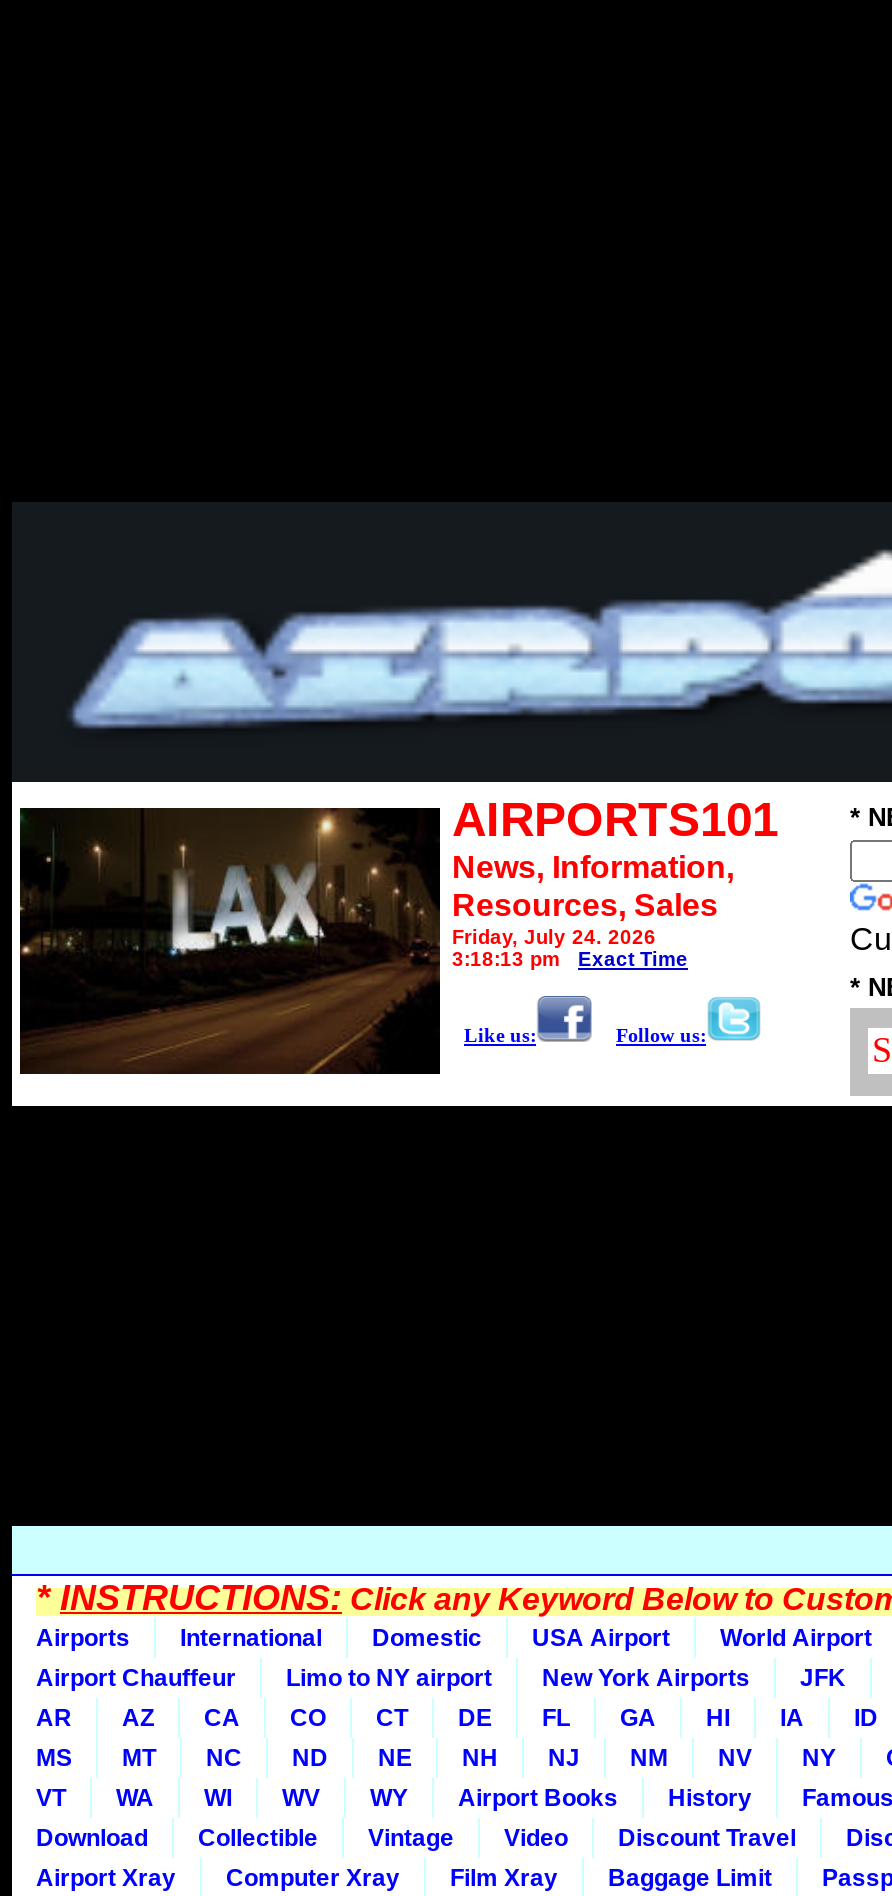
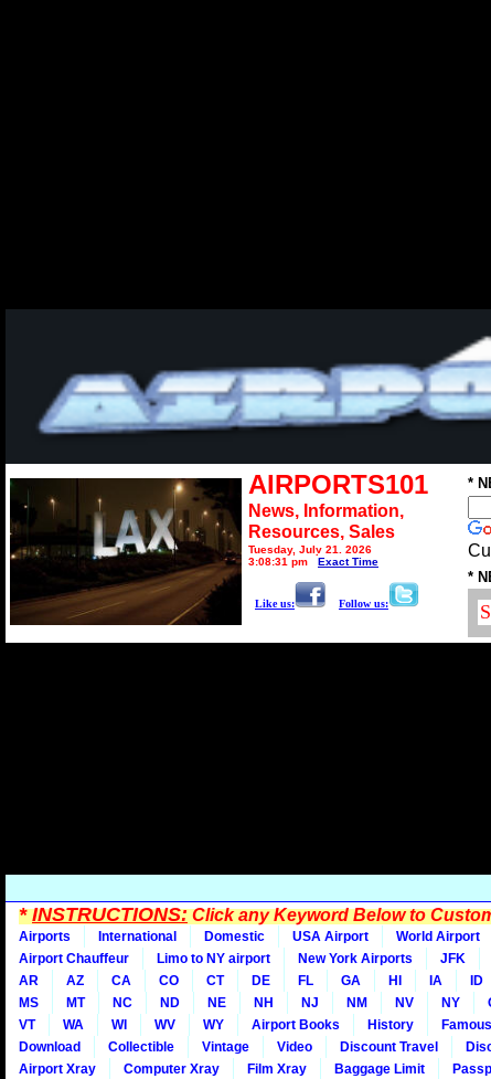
[452,926,656,948] Friday, July 24, 2026 -> [248,543,372,556] Tuesday, July 21, 2026
[452,948,688,970] 3:18:13 pm Exact Time -> [248,556,378,568] 3:08:31 pm Exact Time

